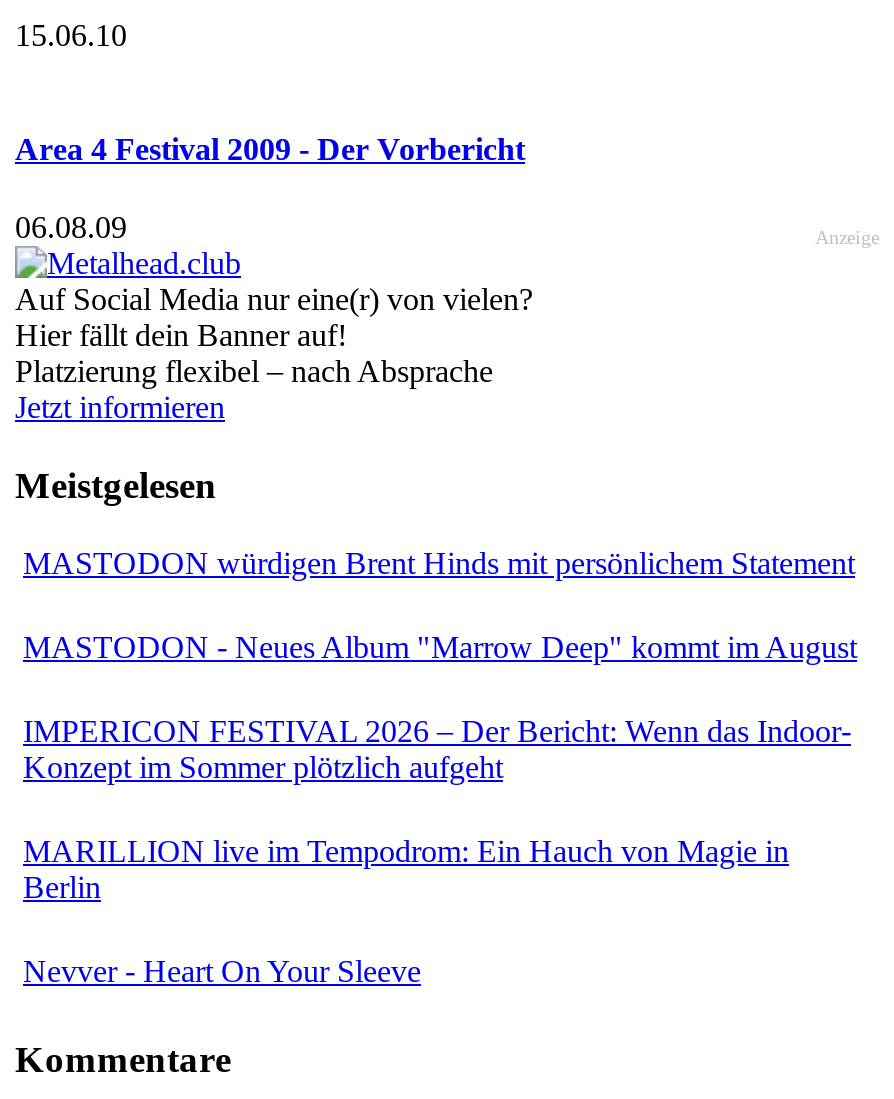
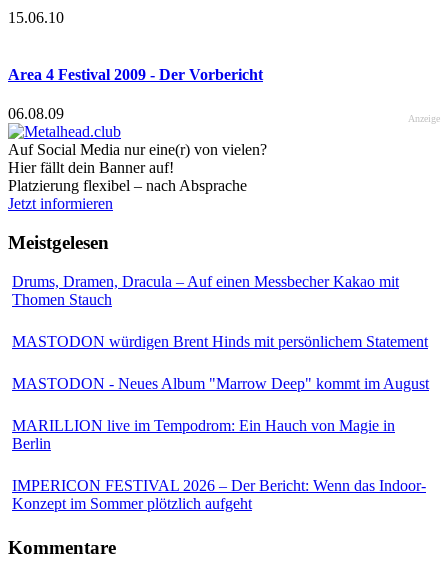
none -> [12,273,399,308] Drums, Dramen, Dracula – Auf einen Messbecher Kakao mit | Thomen Stauch
moved [23,545,857,663] -> [12,333,429,392]: MASTODON würdigen Brent Hinds mit persönlichem Statement | MASTODON - Neues Album "Marrow Deep" kommt im August
moved [23,713,851,783] -> [12,477,426,512]: IMPERICON FESTIVAL 2026 – Der Bericht: Wenn das Indoor- | Konzept im Sommer plötzlich aufgeht
[23,953,421,987] Nevver - Heart On Your Sleeve -> none

